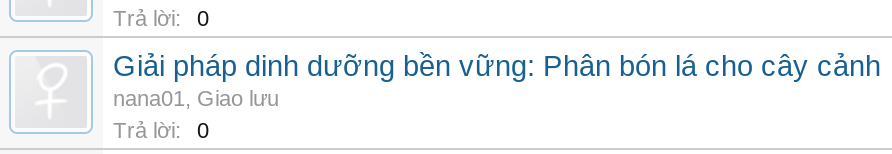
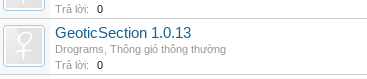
[113,50,881,110] Giải pháp dinh dưỡng bền vững: Phân bón lá cho cây cảnh | nana01, Giao lưu -> [55,25,226,55] GeoticSection 1.0.13 | Drograms, Thông gió thông thường

